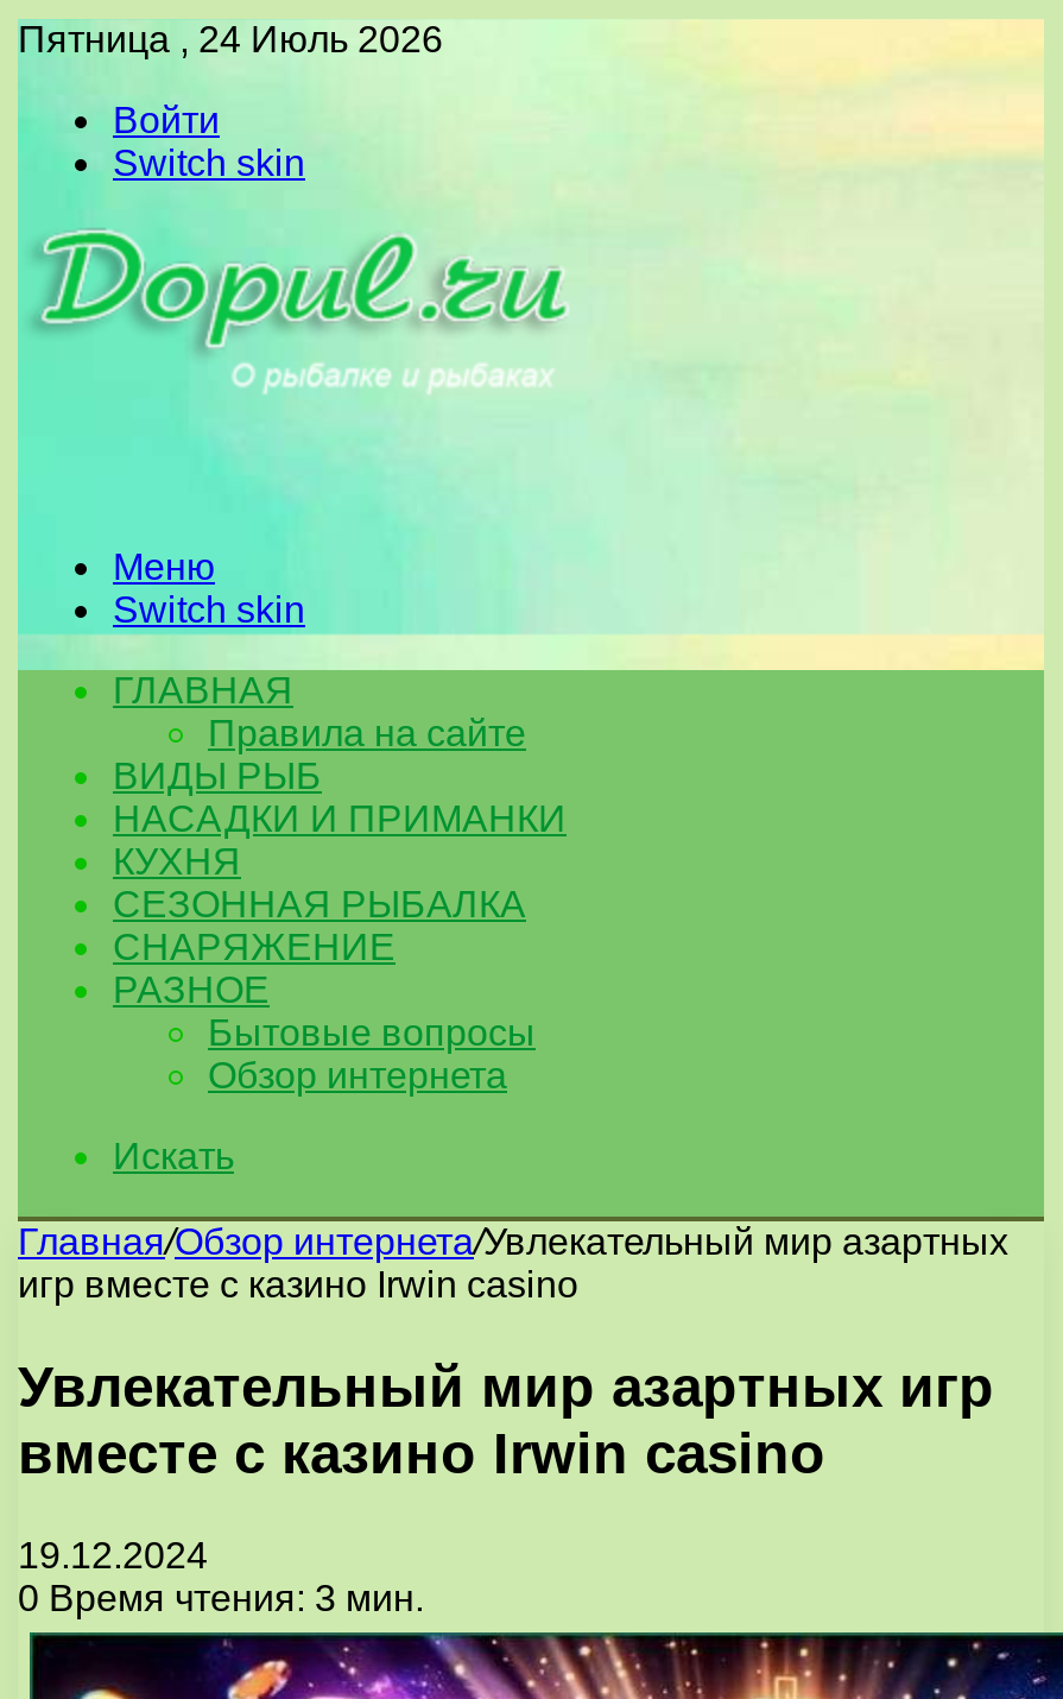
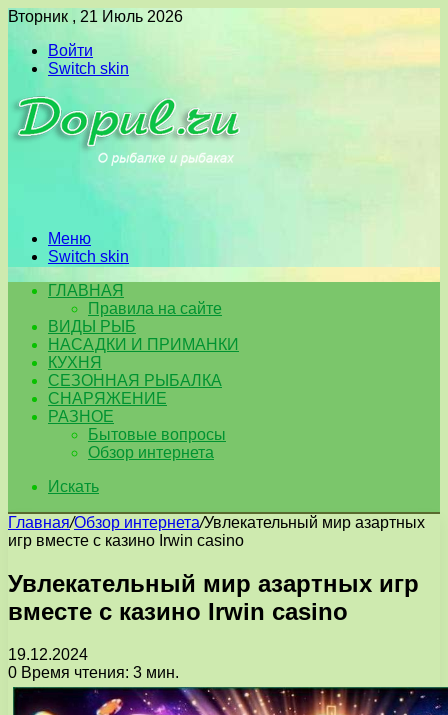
[18,19,443,59] Пятница , 24 Июль 2026 -> [8,8,183,25] Вторник , 21 Июль 2026

